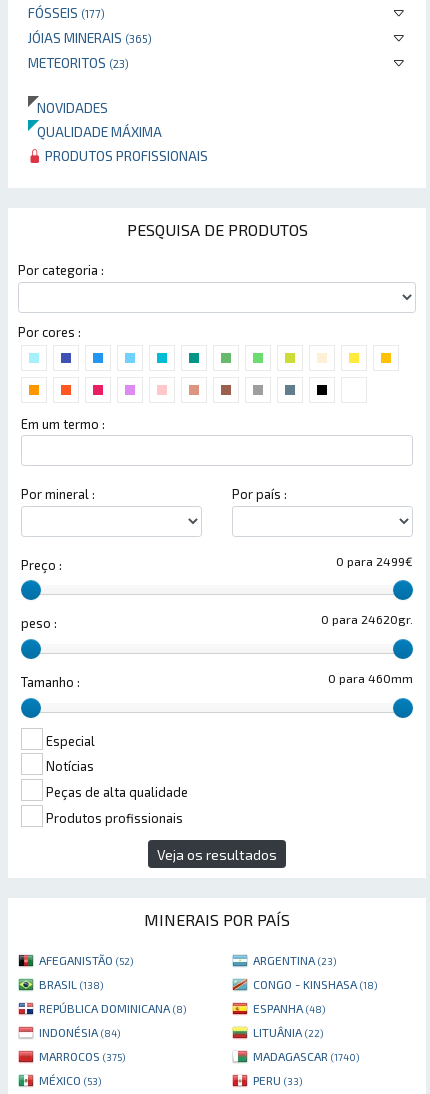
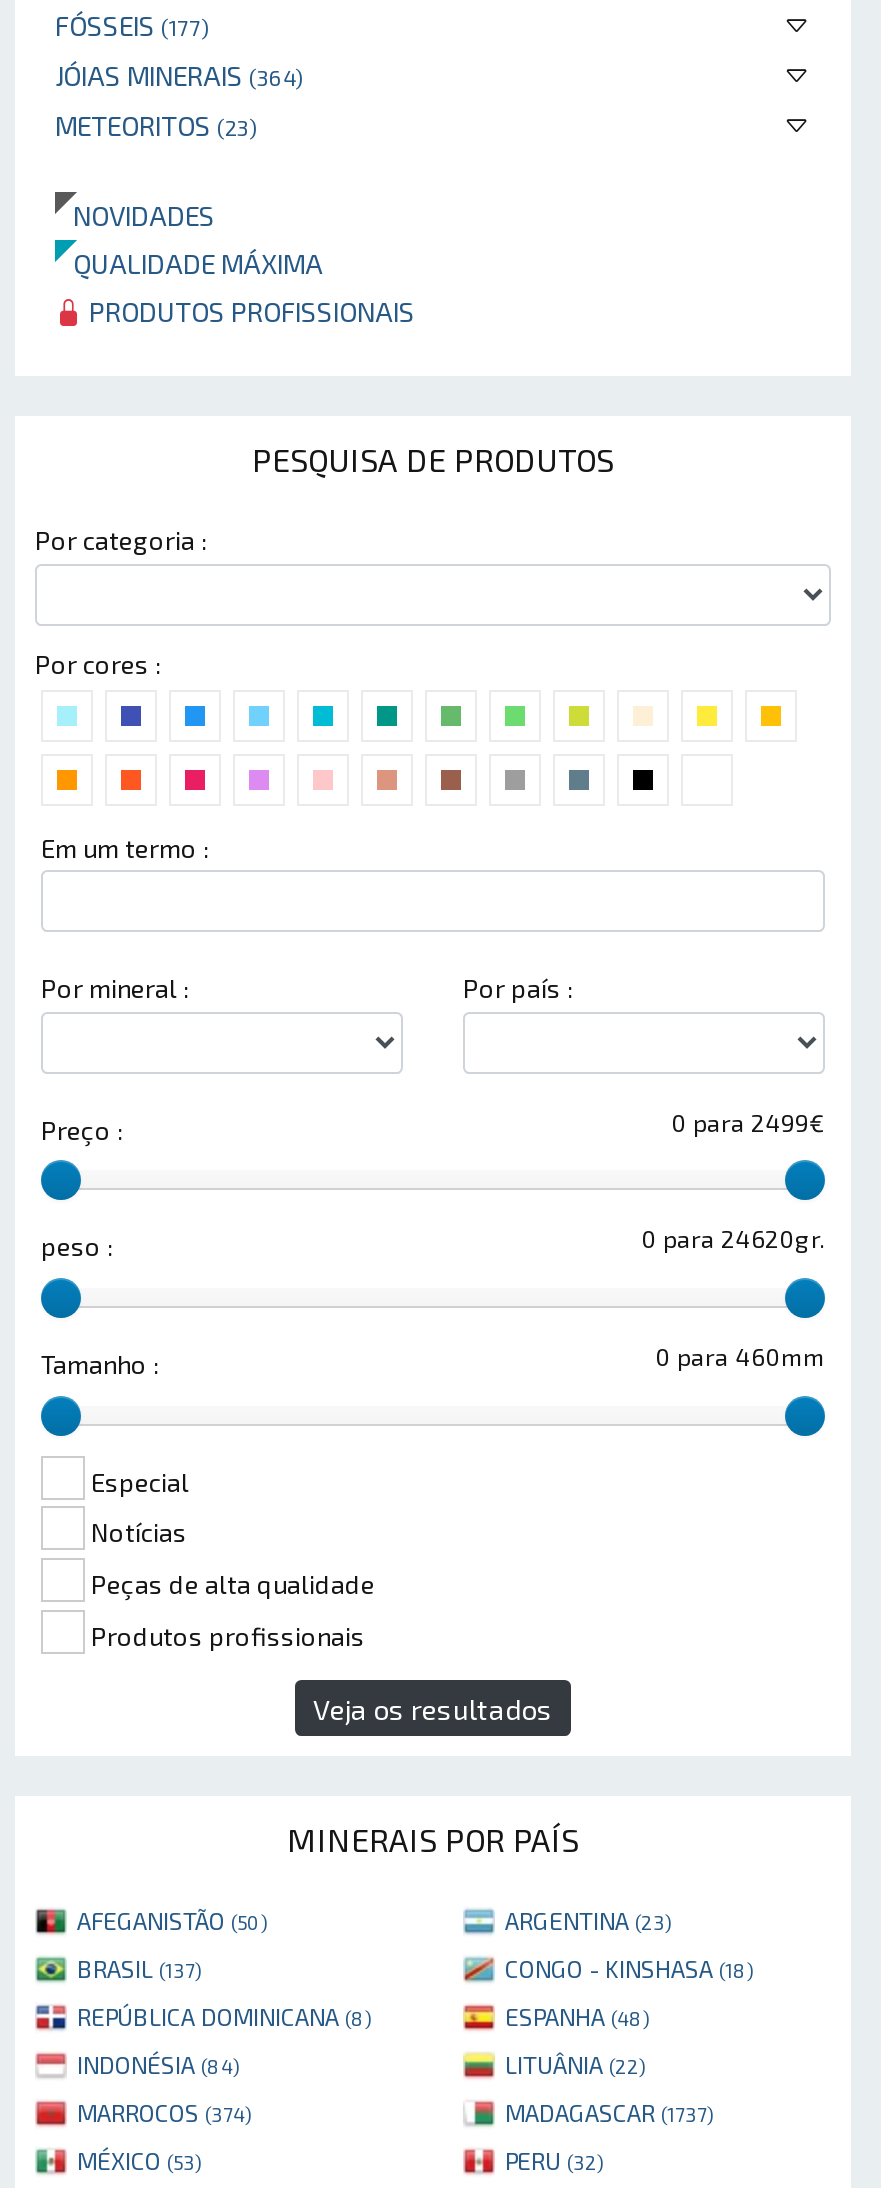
[28,29,152,46] JÓIAS MINERAIS (365) -> [55,58,303,92] JÓIAS MINERAIS (364)
[39,953,133,967] AFEGANISTÃO (52) -> [77,1907,267,1935] AFEGANISTÃO (50)
[39,977,103,991] BRASIL (138) -> [77,1955,201,1983] BRASIL (137)
[39,1049,125,1063] MARROCOS (375) -> [77,2099,251,2127] MARROCOS (374)
[253,1049,359,1063] MADAGASCAR (1740) -> [505,2099,713,2127] MADAGASCAR (1737)
[253,1073,302,1087] PERU (33) -> [505,2147,603,2175] PERU (32)

